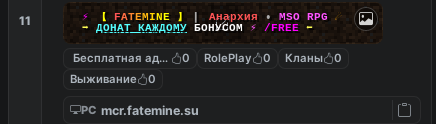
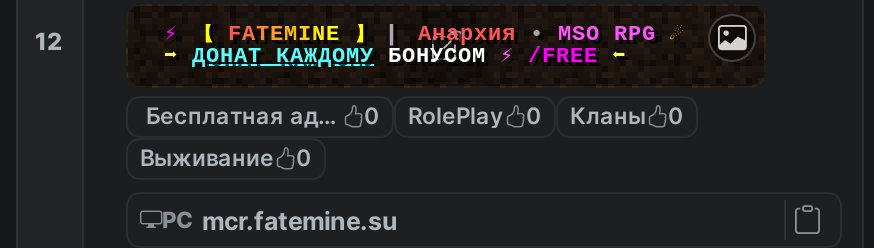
[18,13,30,27] 11 -> [35,27,63,55] 12

